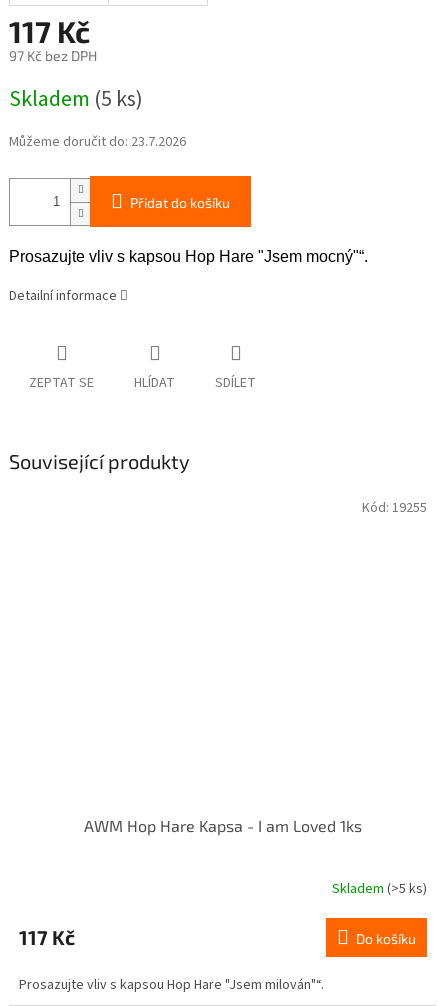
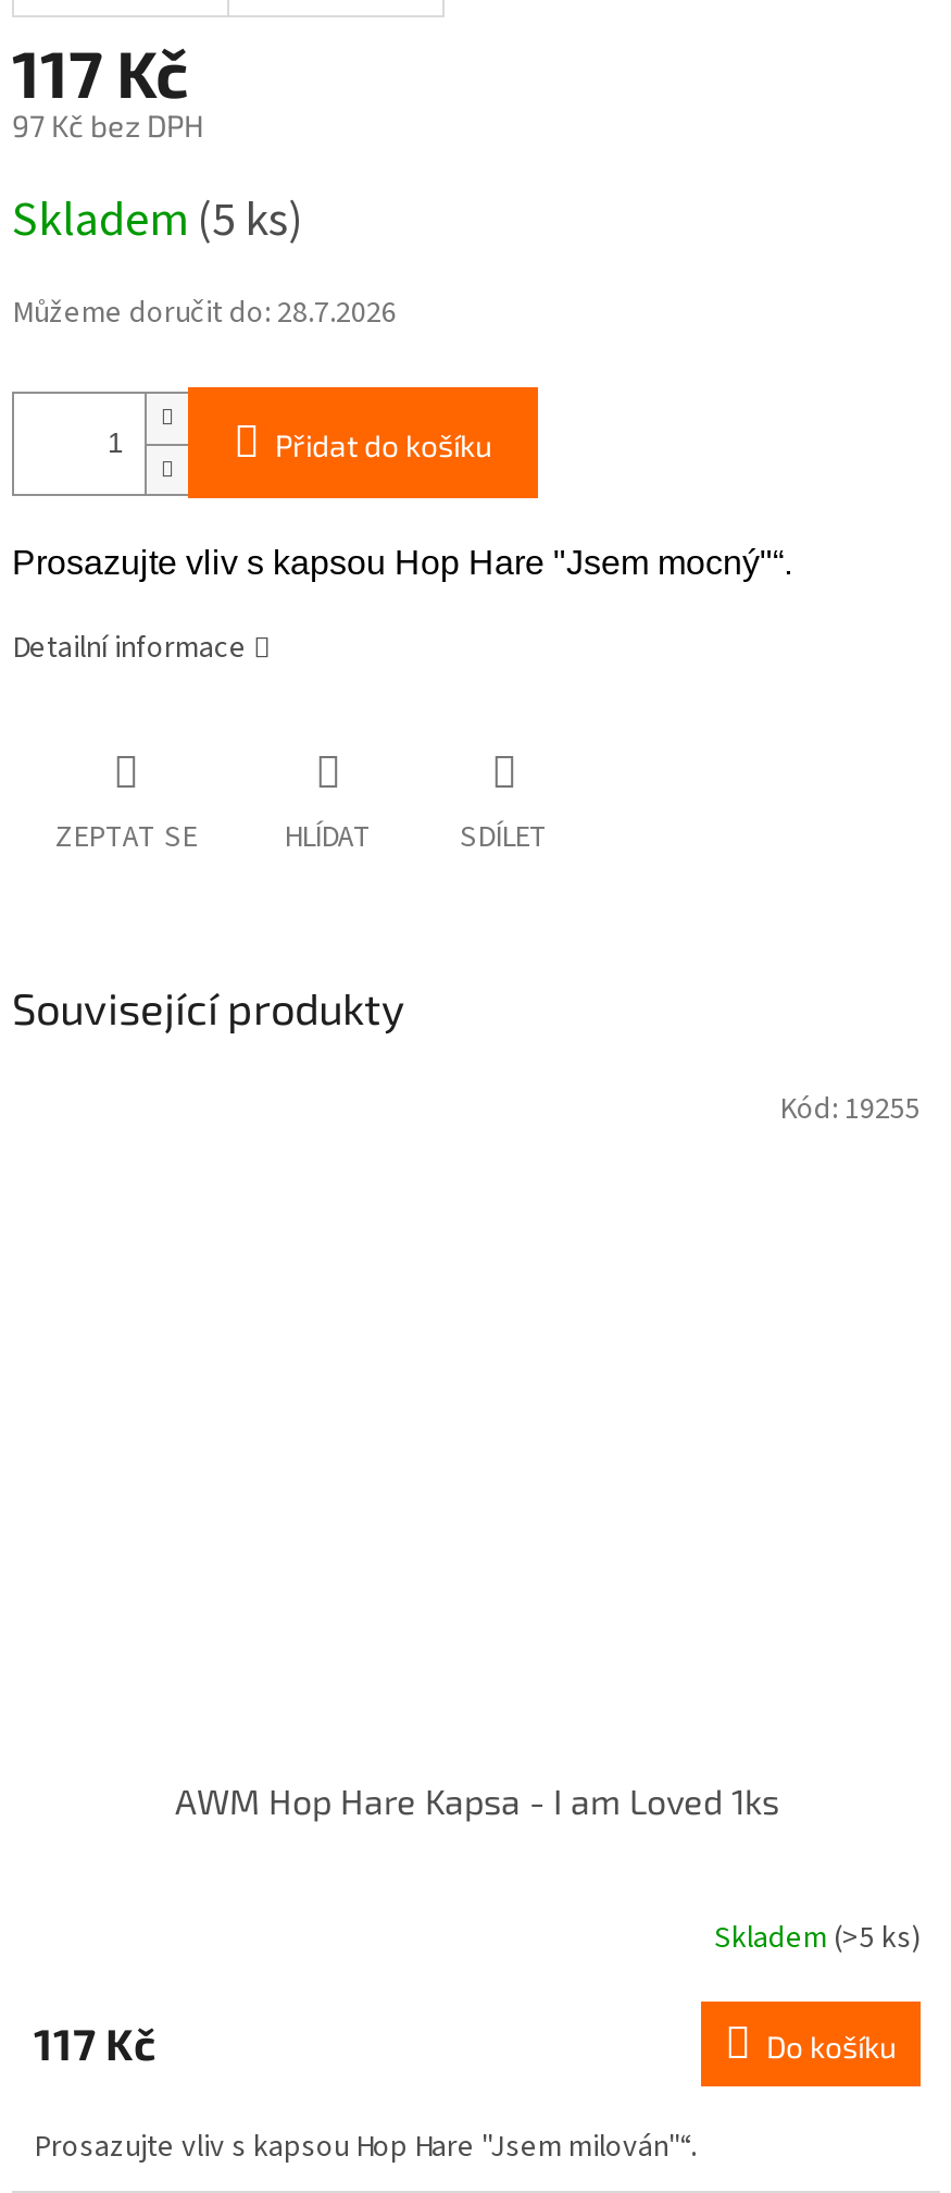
[9,132,186,152] Můžeme doručit do: 23.7.2026 -> [12,292,397,336] Můžeme doručit do: 28.7.2026

